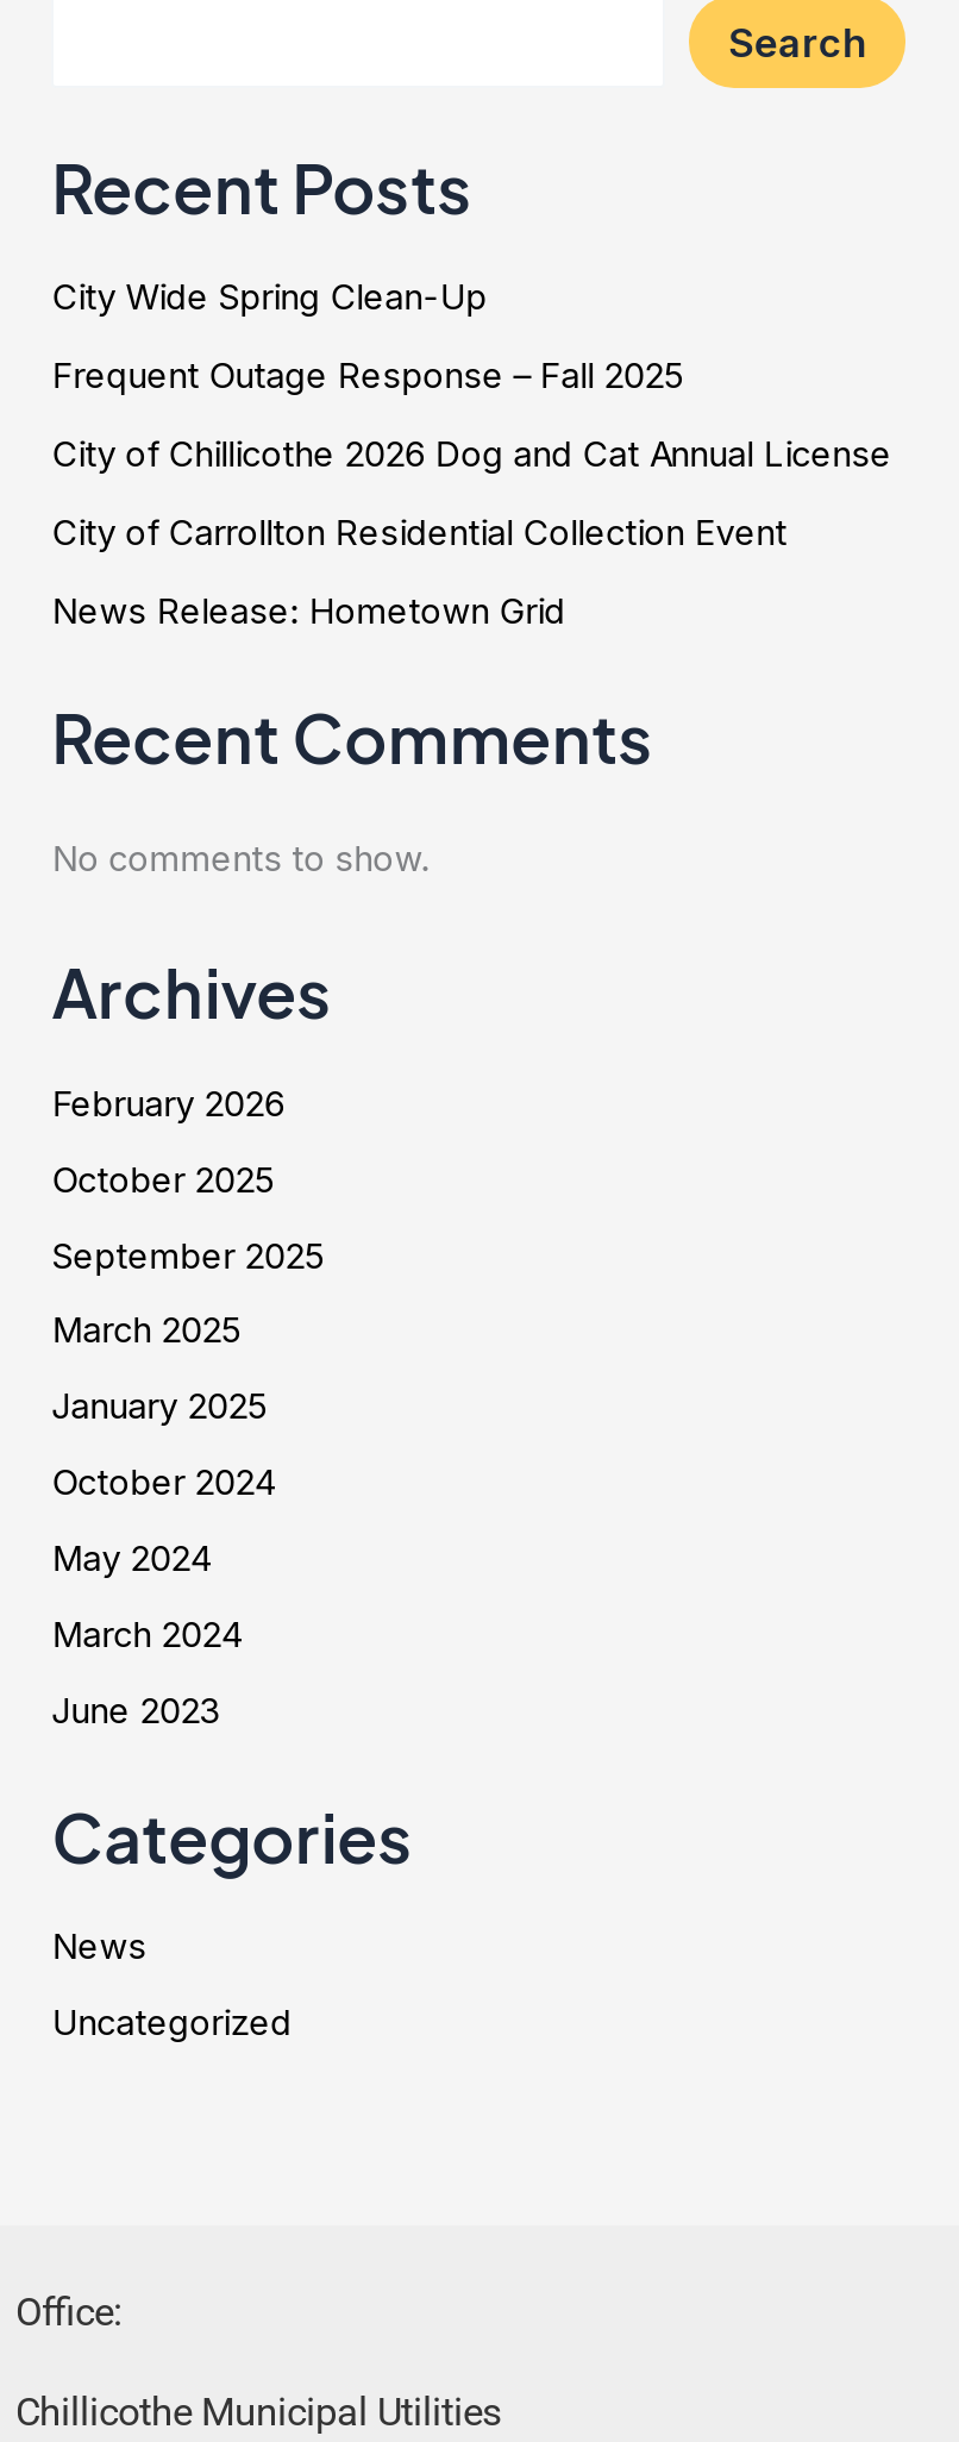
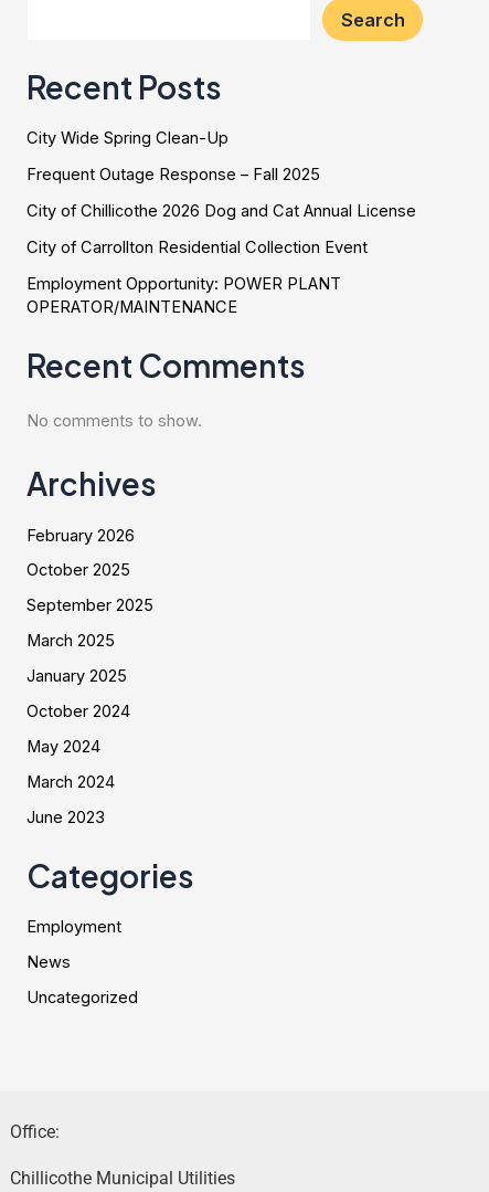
[52,591,566,634] News Release: Hometown Grid -> [27,274,341,317] Employment Opportunity: POWER PLANT | OPERATOR/MAINTENANCE
none -> [27,917,122,937] Employment

